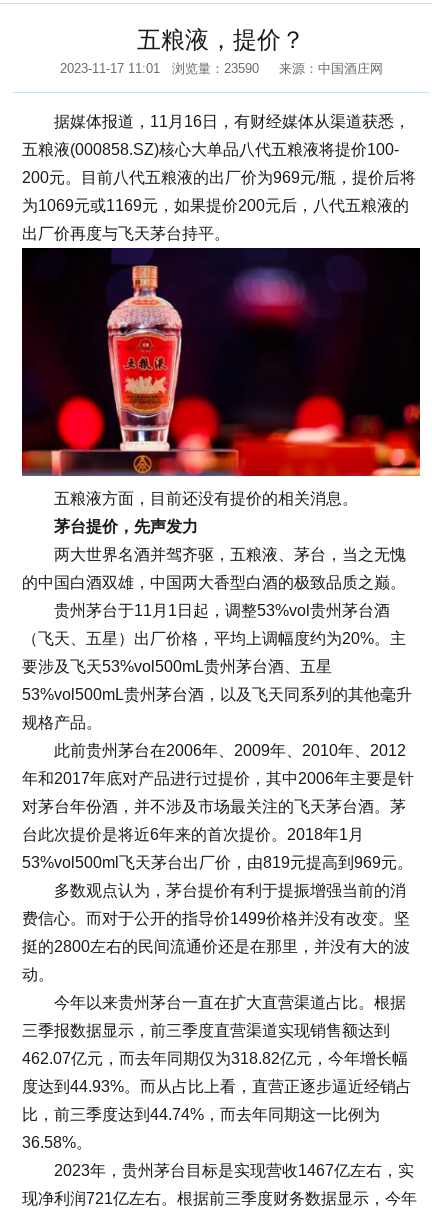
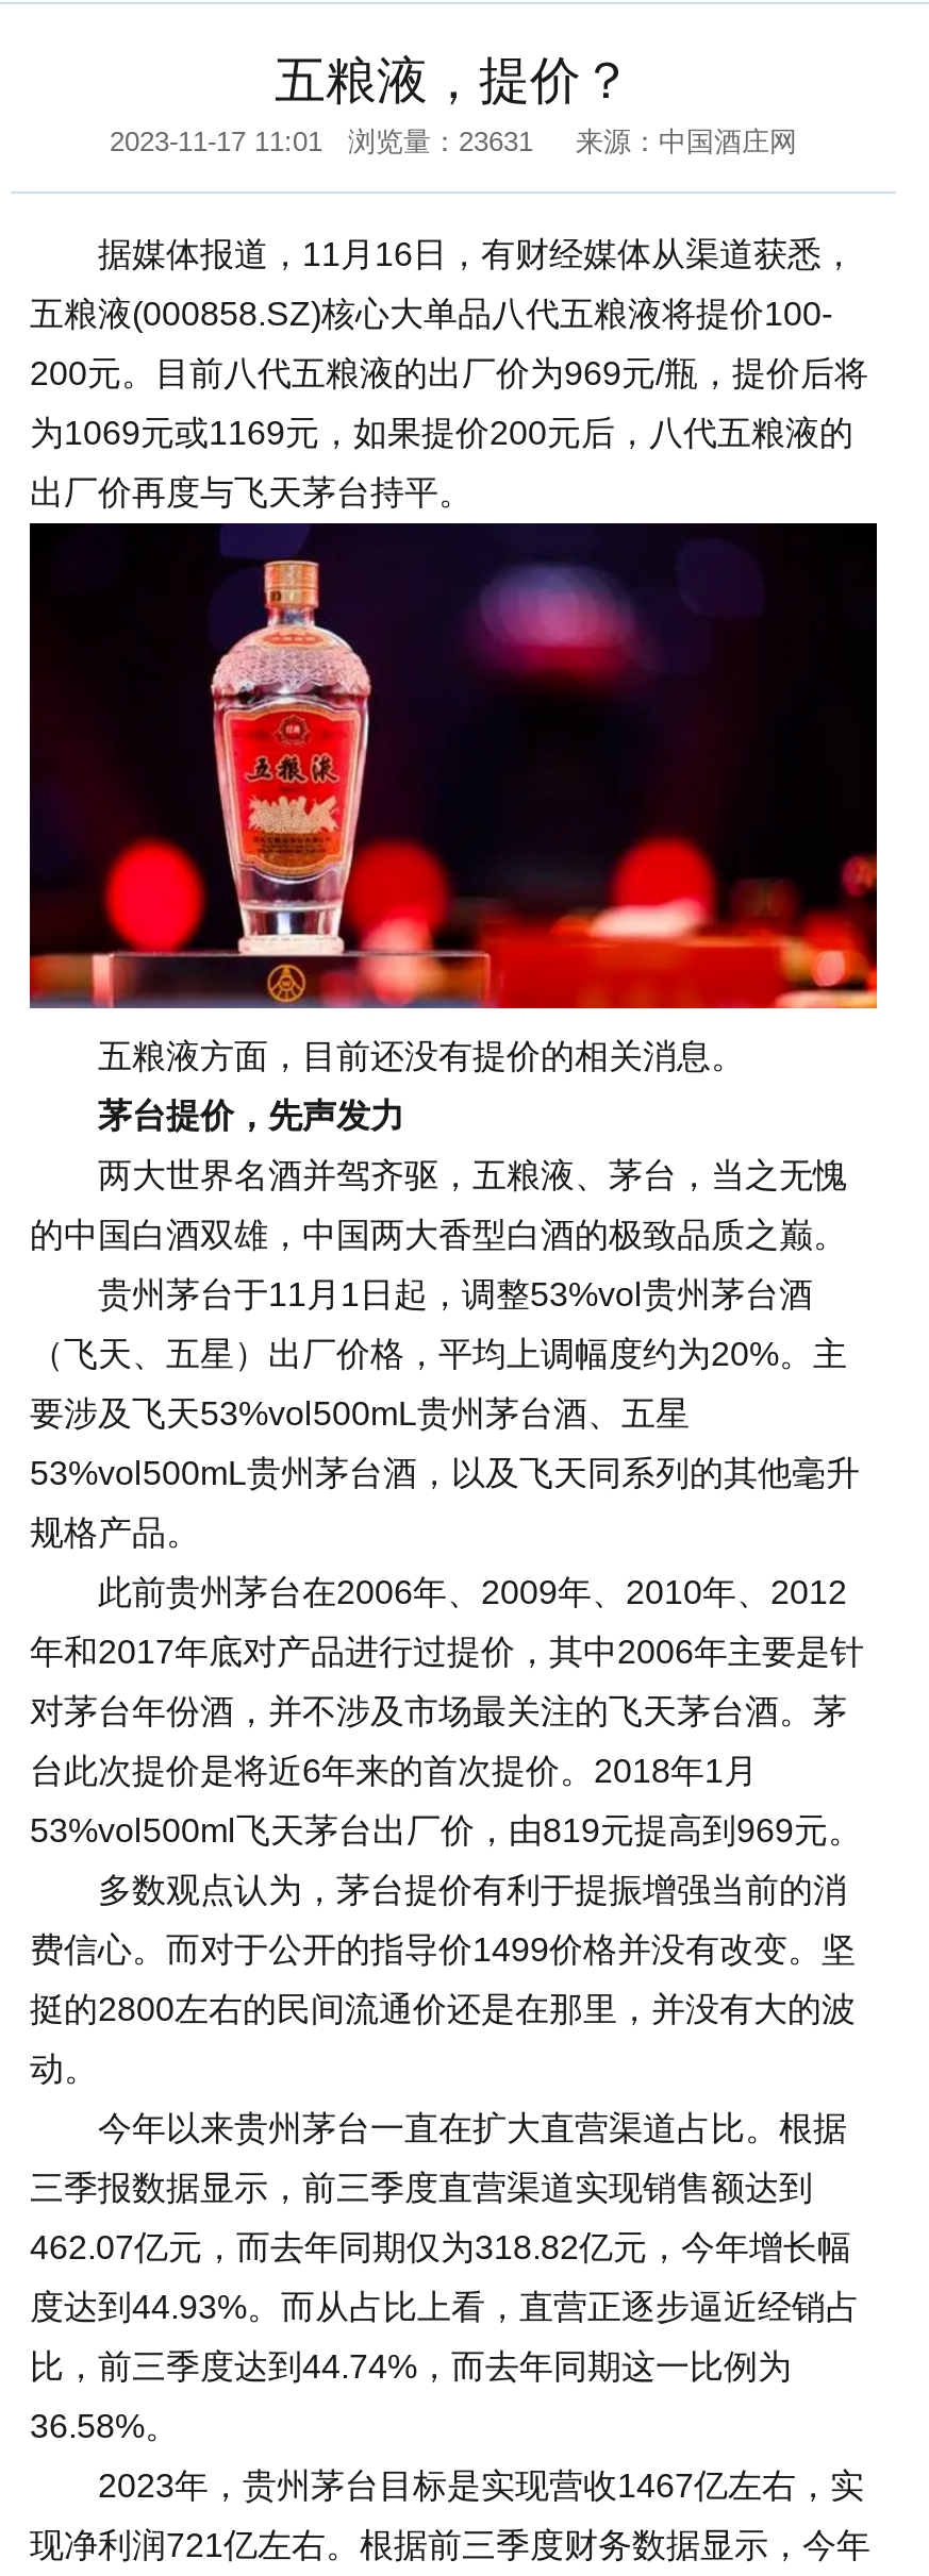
[59,61,382,76] 2023-11-17 11:01 浏览量：23590 来源：中国酒庄网 -> [110,126,797,157] 2023-11-17 11:01 浏览量：23631 来源：中国酒庄网

